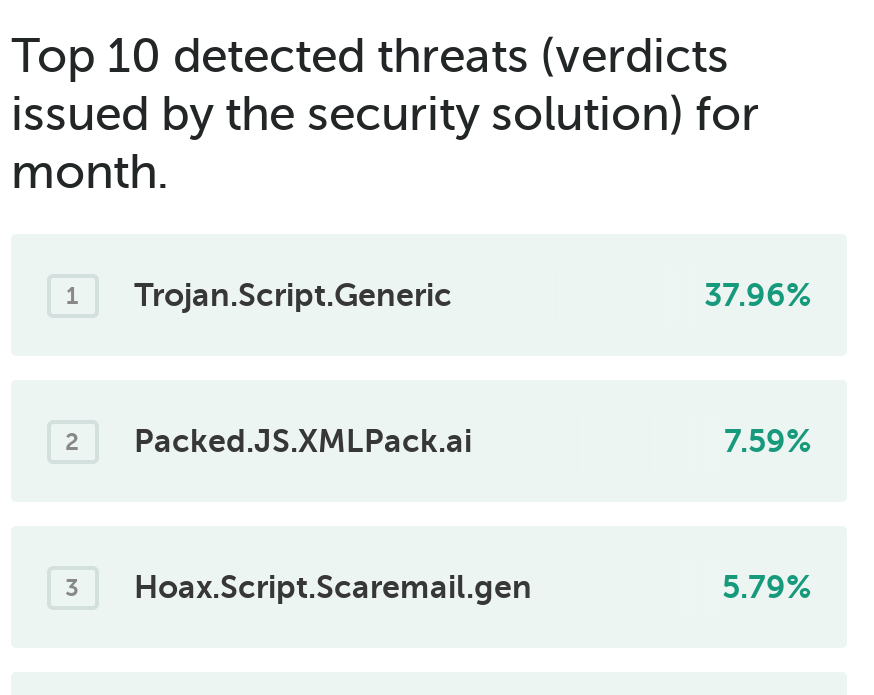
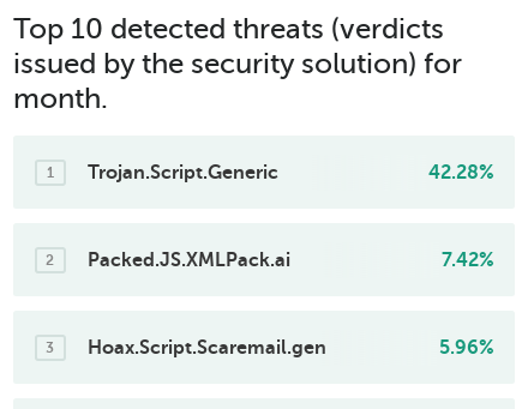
[704,277,812,313] 37.96% -> [428,161,494,183] 42.28%
[724,423,812,459] 7.59% -> [441,249,494,270] 7.42%
[722,569,812,605] 5.79% -> [439,336,494,358] 5.96%

